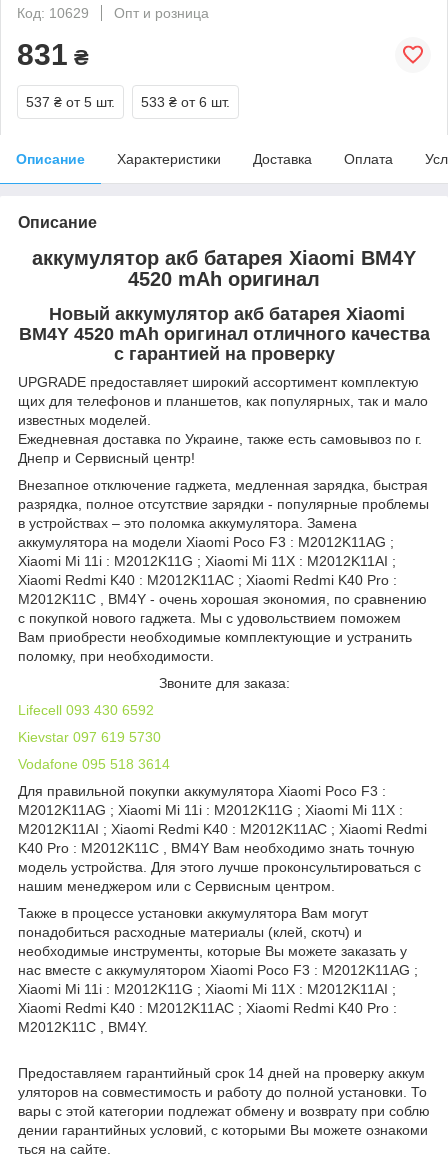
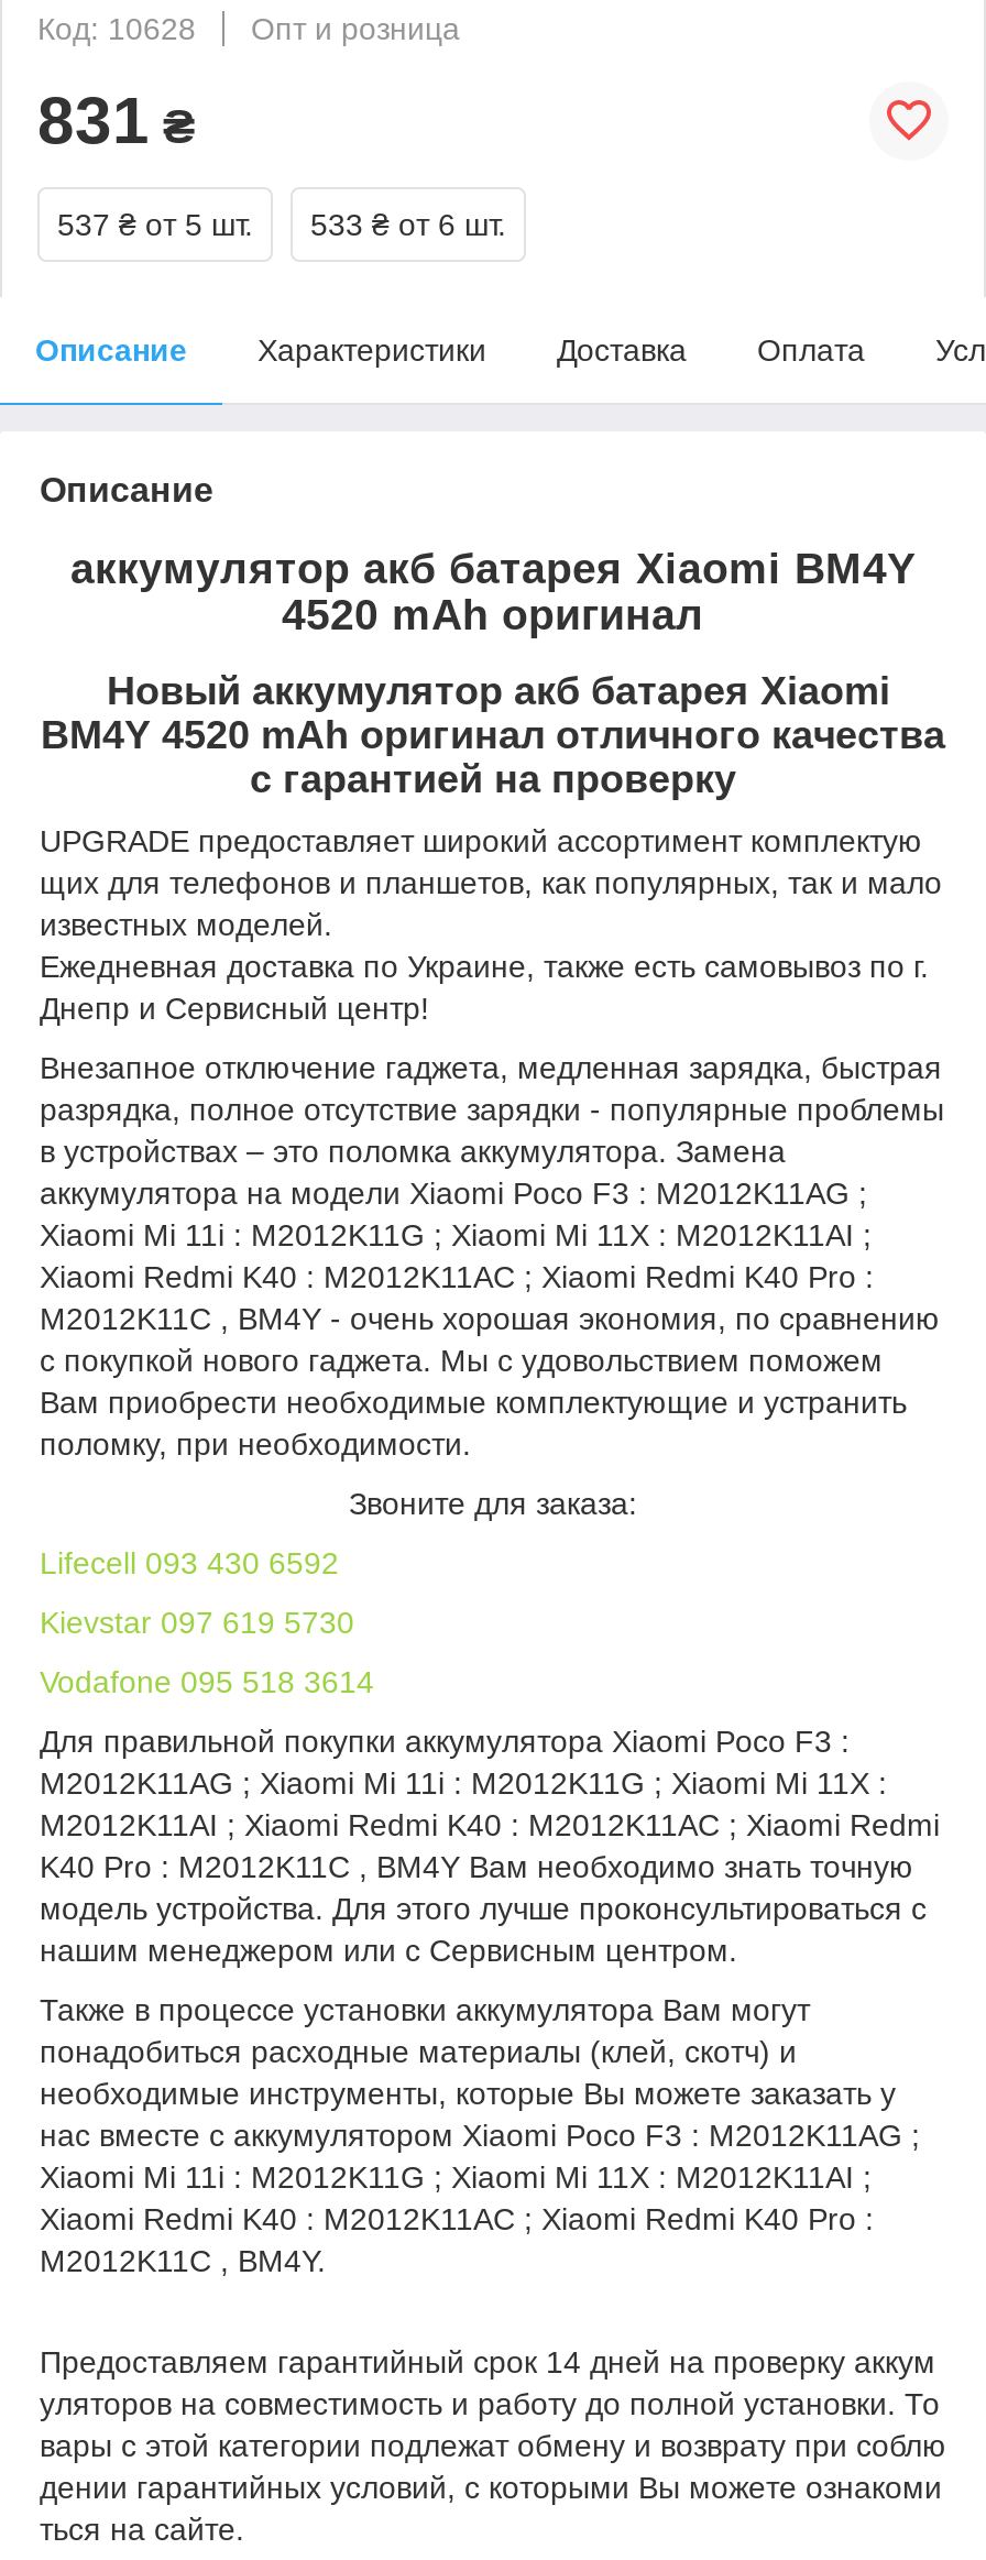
[17,5,209,21] Код: 10629 Опт и розница -> [37,11,460,46] Код: 10628 Опт и розница

